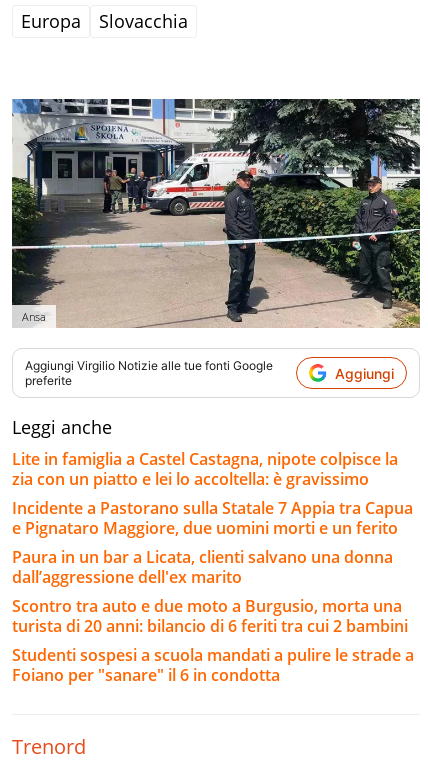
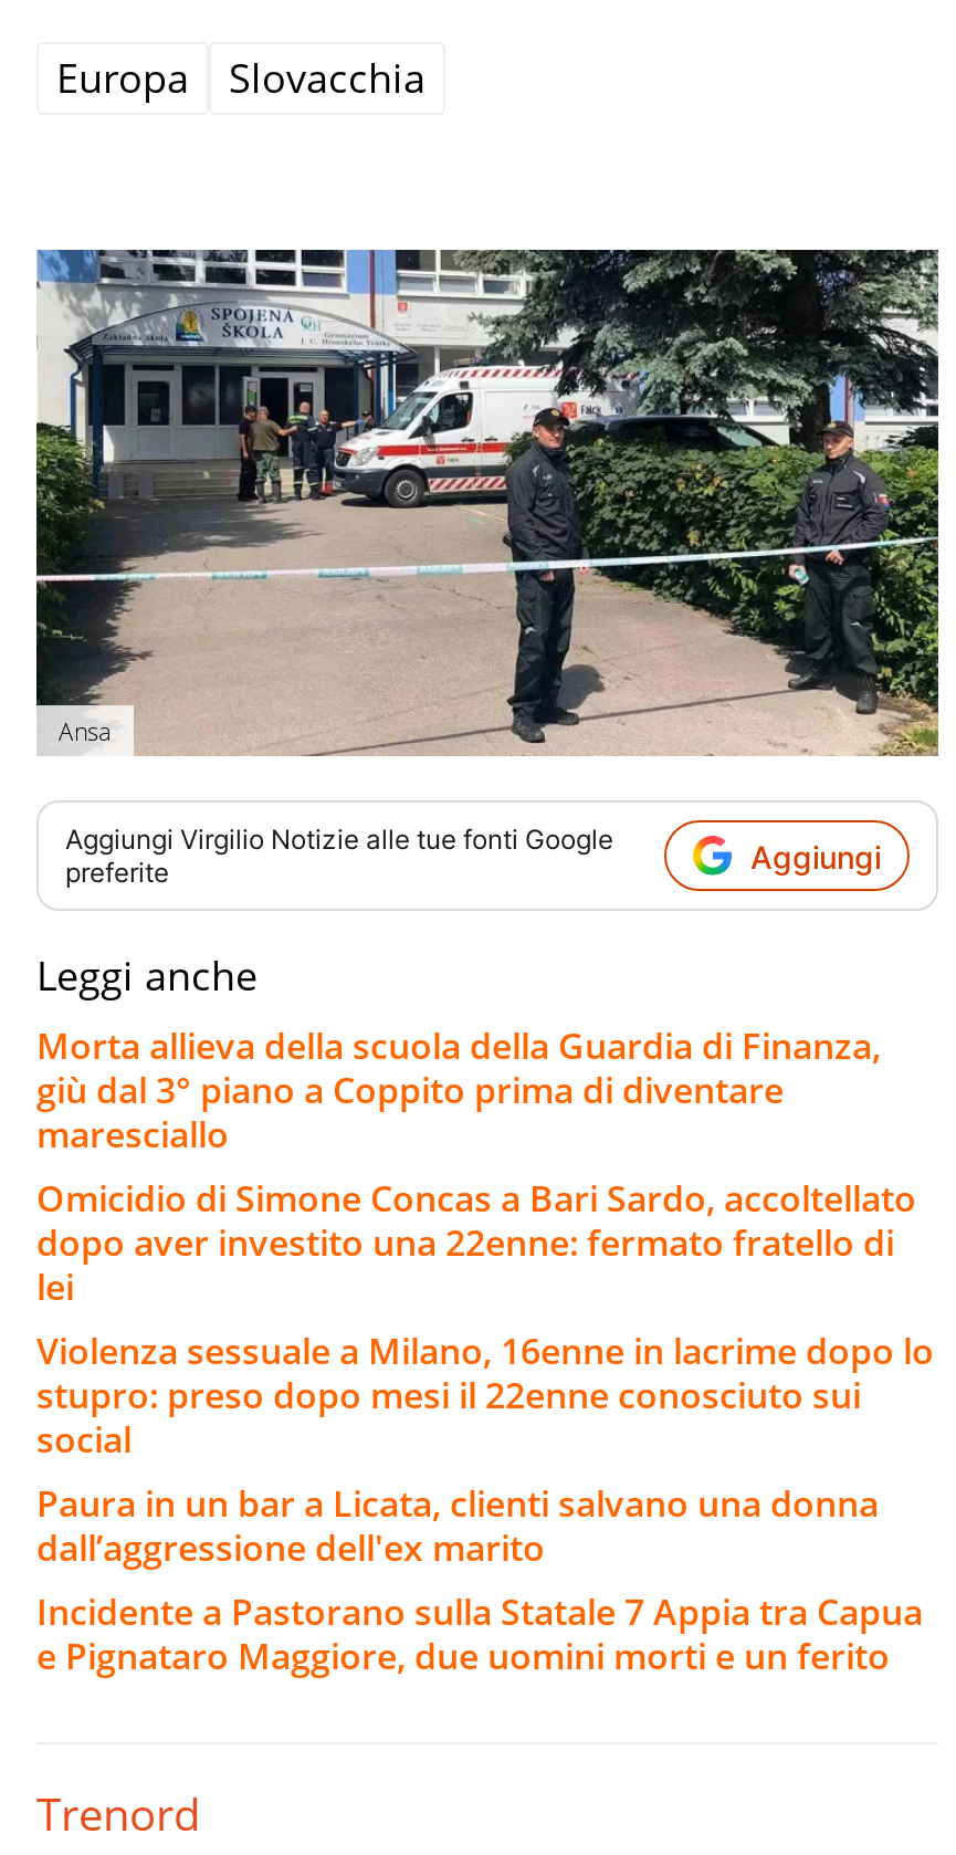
[12,448,398,490] Lite in famiglia a Castel Castagna, nipote colpisce la | zia con un piatto e lei lo accoltella: è gravissimo -> [36,1021,934,1464] Morta allieva della scuola della Guardia di Finanza, | giù dal 3° piano a Coppito prima di diventare | maresciallo | Omicidio di Simone Concas a Bari Sardo, accoltellato | dopo aver investito una 22enne: fermato fratello di | lei | Violenza sessuale a Milano, 16enne in lacrime dopo lo | stupro: preso dopo mesi il 22enne conosciuto sui | social
moved [12,497,413,539] -> [36,1587,923,1680]: Incidente a Pastorano sulla Statale 7 Appia tra Capua | e Pignataro Maggiore, due uomini morti e un ferito
moved [12,546,393,588] -> [36,1479,879,1572]: Paura in un bar a Licata, clienti salvano una donna | dall’aggressione dell'ex marito
[12,595,414,686] Scontro tra auto e due moto a Burgusio, morta una | turista di 20 anni: bilancio di 6 feriti tra cui 2 bambini | Studenti sospesi a scuola mandati a pulire le strade a | Foiano per "sanare" il 6 in condotta -> none

